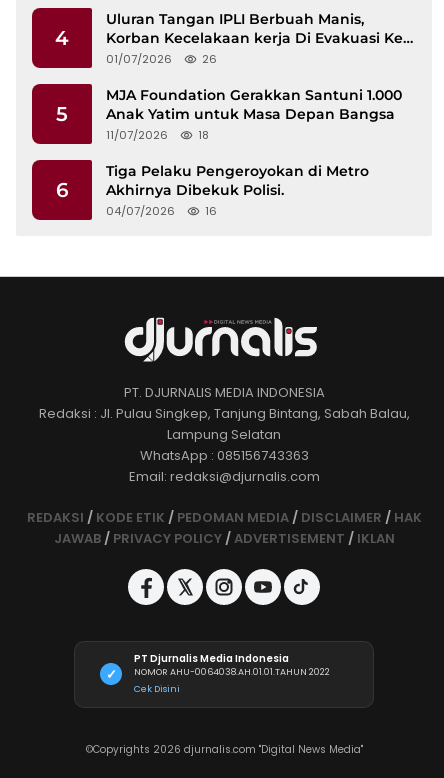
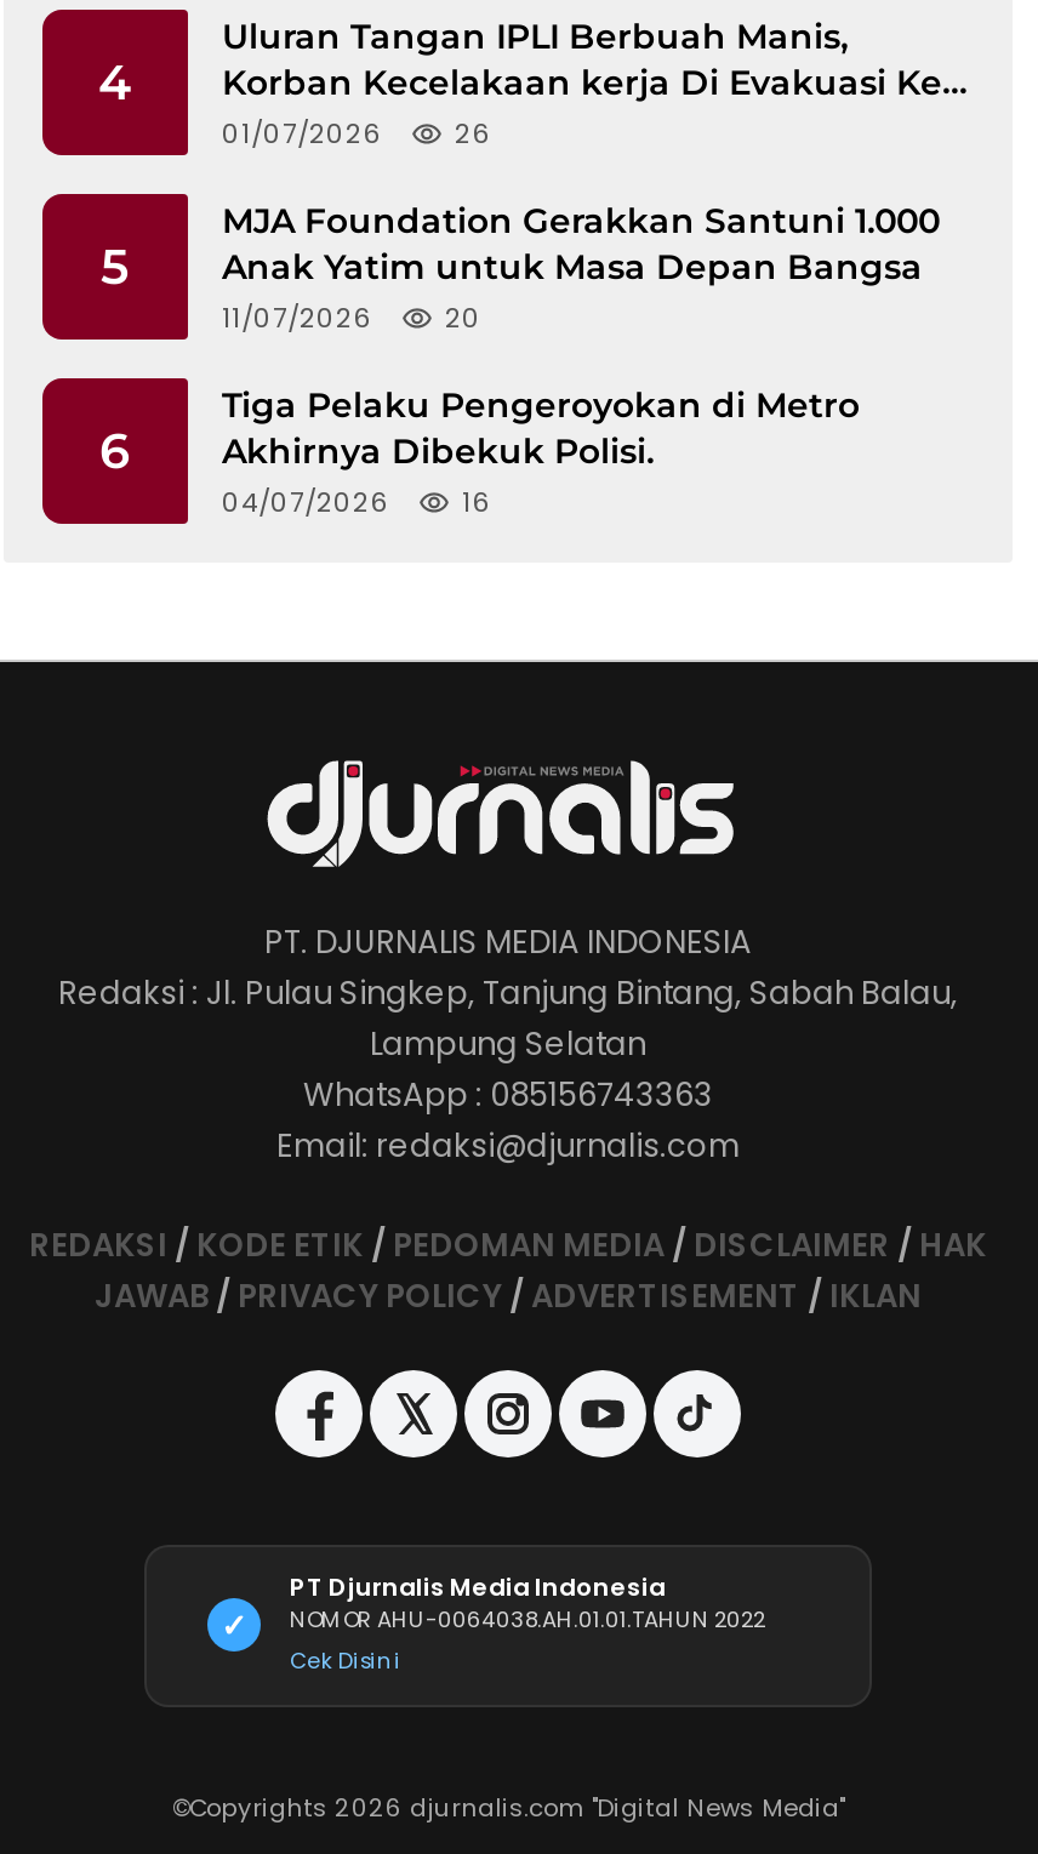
[106,127,209,143] 11/07/2026 18 -> [222,298,481,337] 11/07/2026 20

